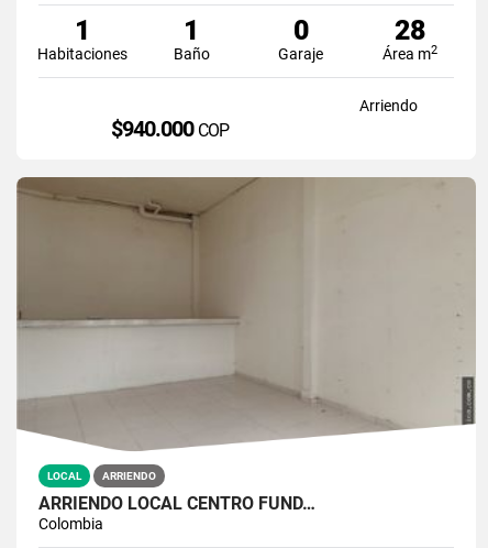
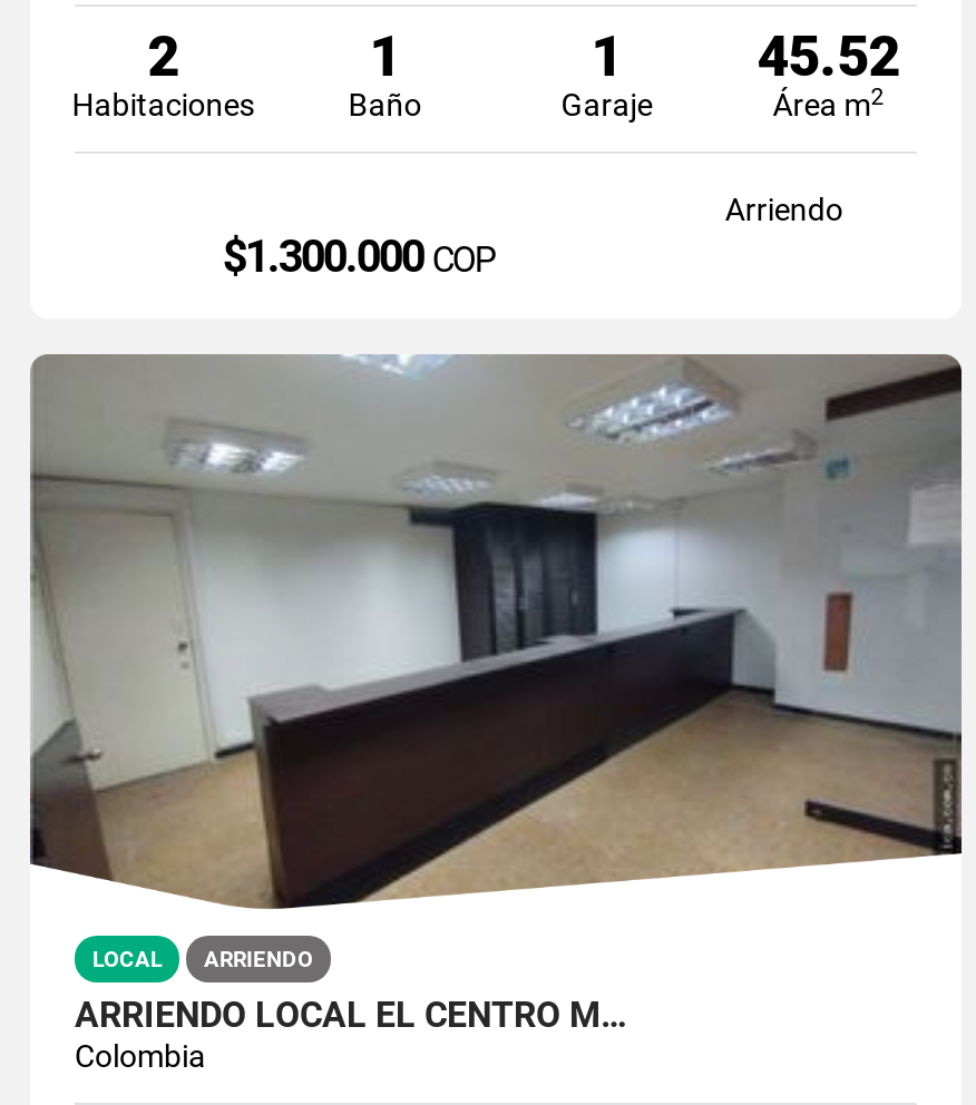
[75,14,90,46] 1 -> [148,24,179,89] 2
[293,14,309,46] 0 -> [591,24,622,89] 1
[395,14,426,46] 28 -> [757,24,900,89] 45.52
[111,115,229,142] $940.000COP -> [222,229,494,282] $1.300.000COP
[16,176,476,514] [image] | ARRIENDO LOCAL CENTRO FUND… -> [30,354,962,1035] [image] | ARRIENDO LOCAL EL CENTRO M…

